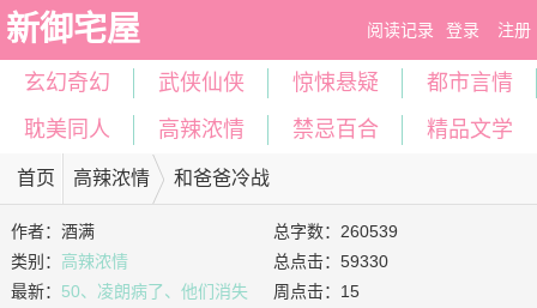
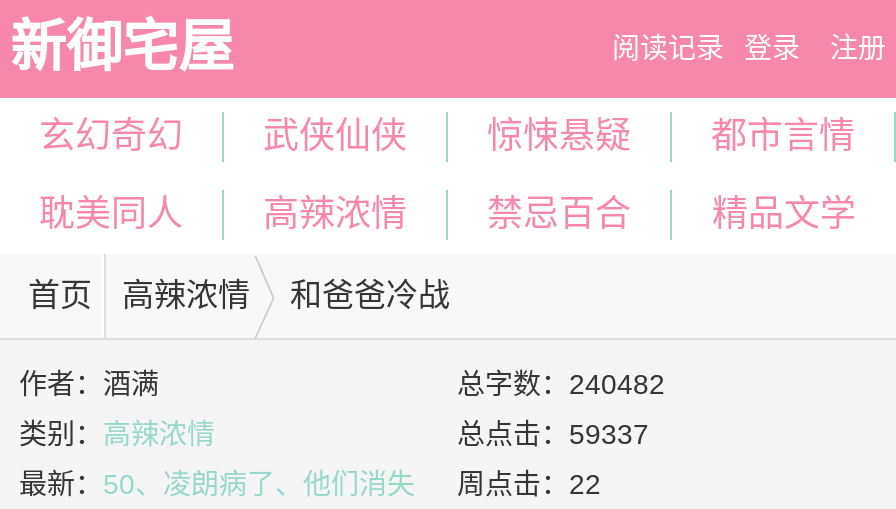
[269,222,399,241] 总字数：260539 -> [449,368,665,400] 总字数：240482
[269,252,389,271] 总点击：59330 -> [449,418,649,450] 总点击：59337
[269,282,360,301] 周点击：15 -> [449,468,601,500] 周点击：22

